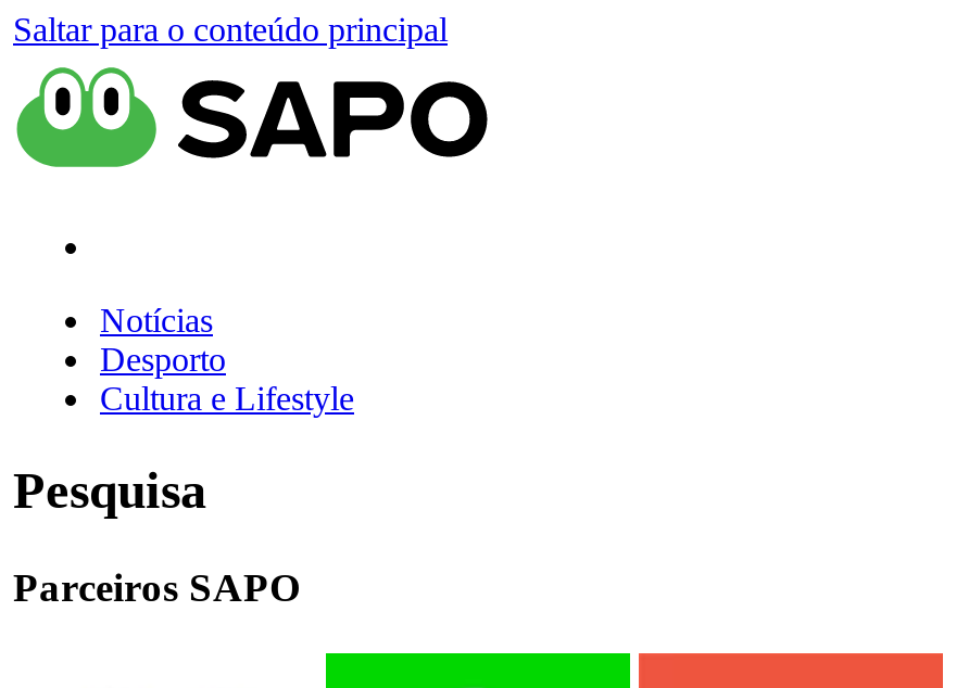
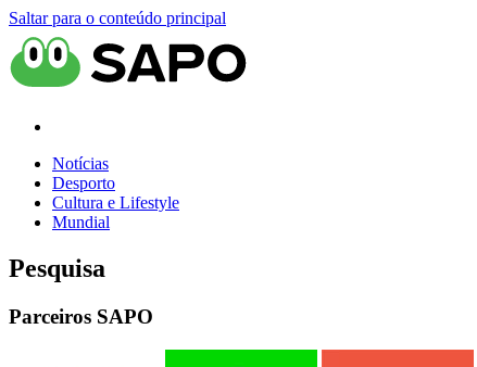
none -> [52,213,110,231] Mundial

